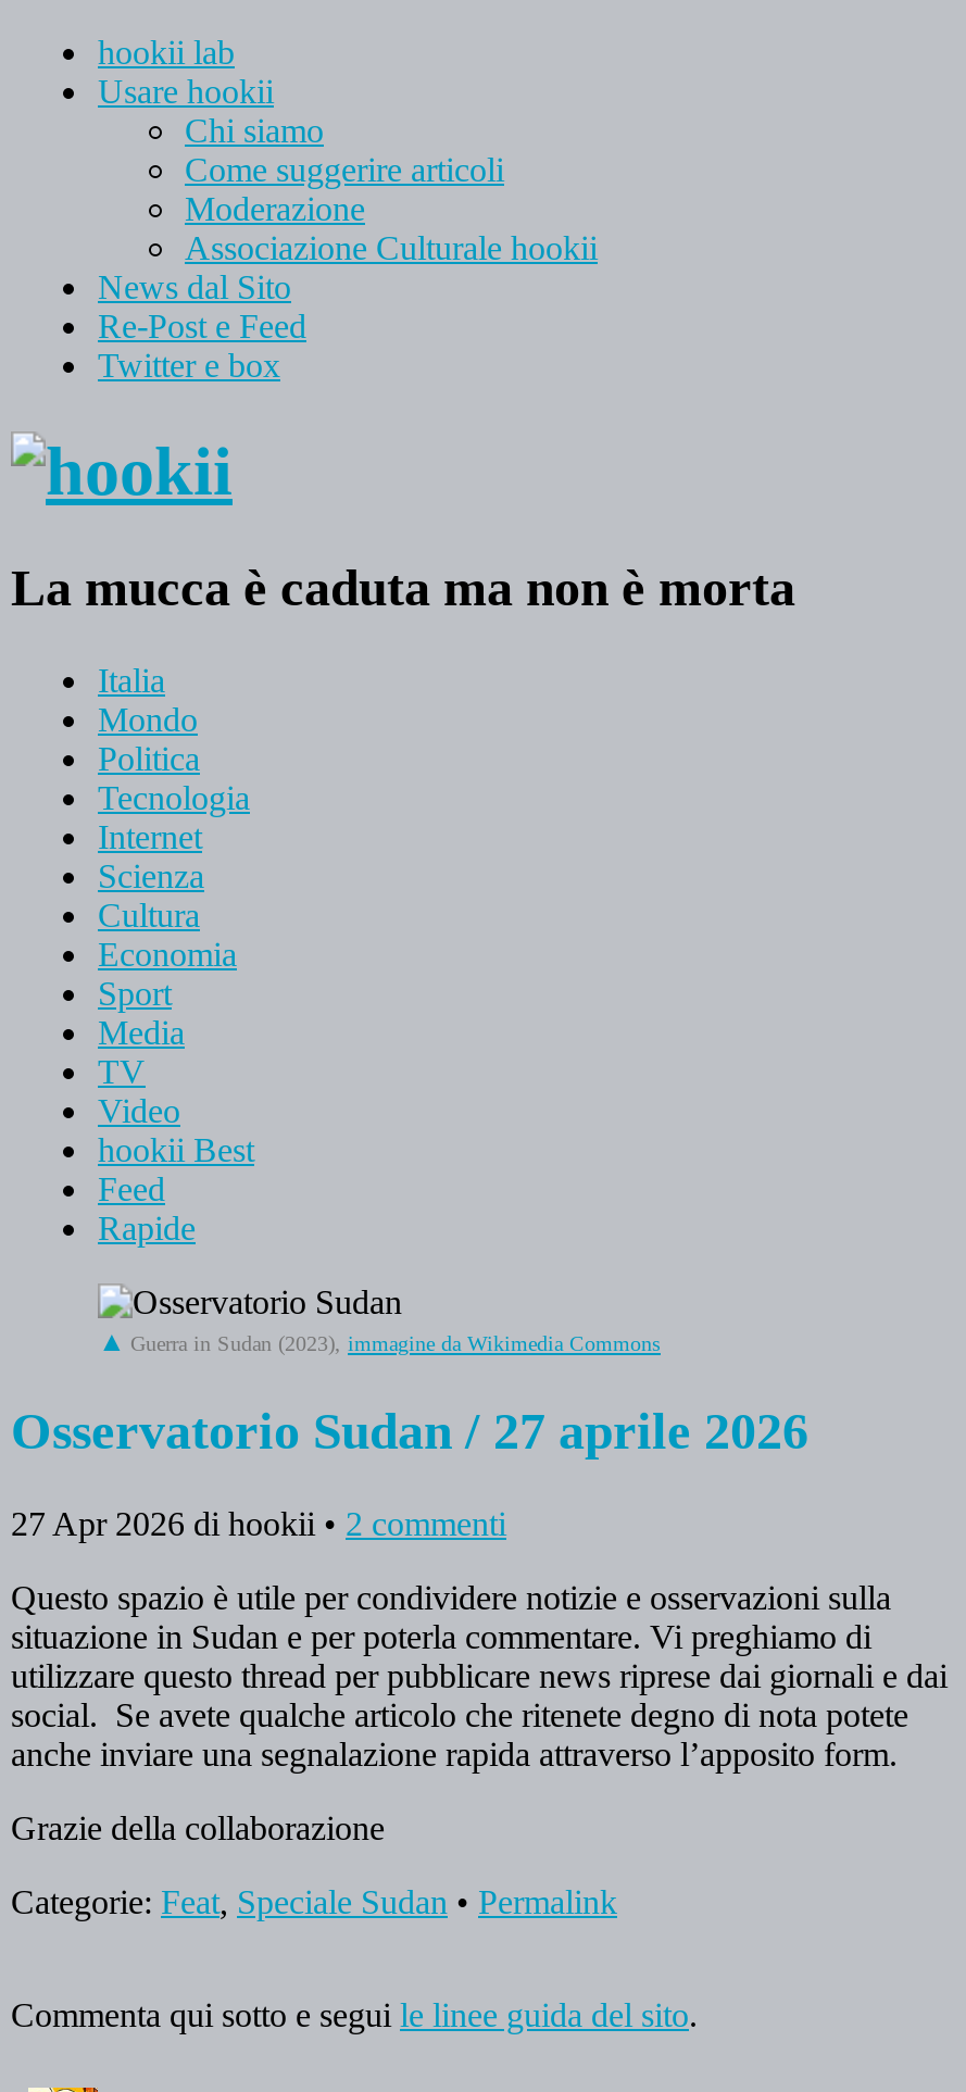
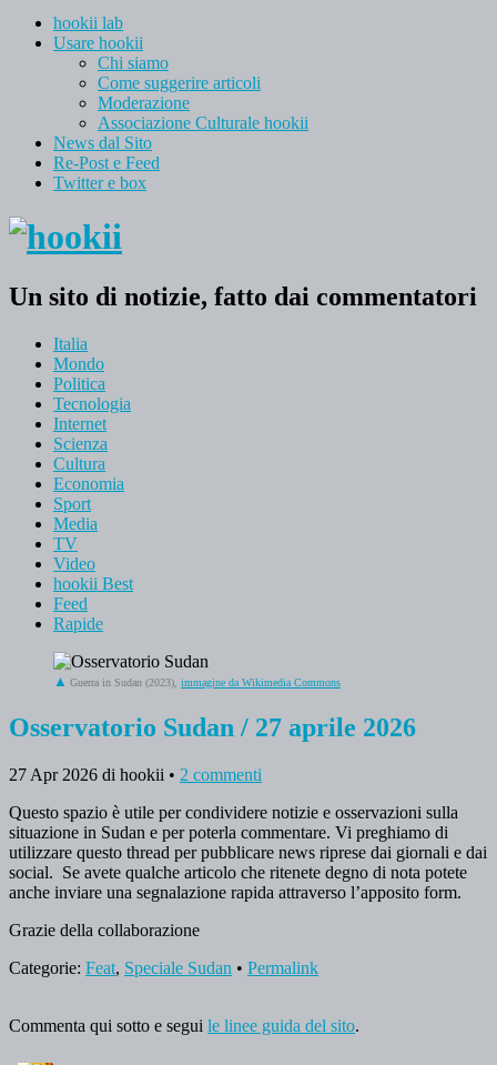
[11,559,795,616] La mucca è caduta ma non è morta -> [9,282,477,311] Un sito di notizie, fatto dai commentatori

